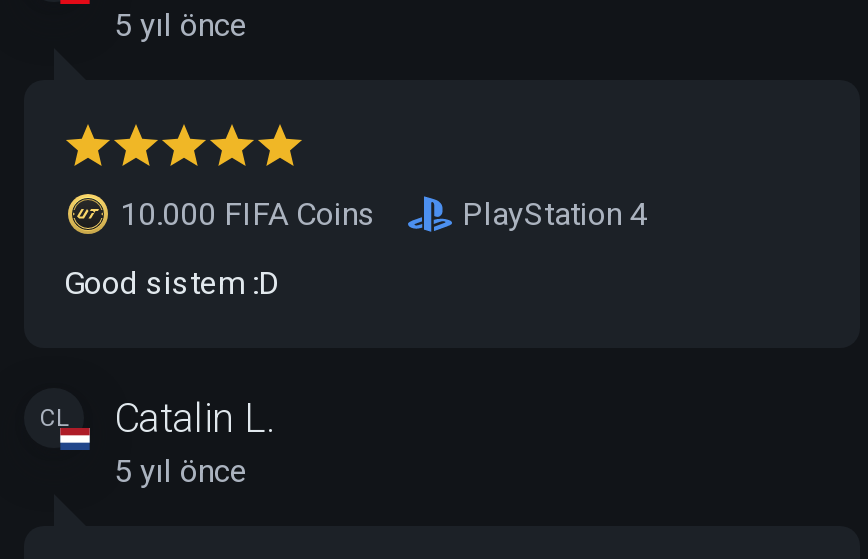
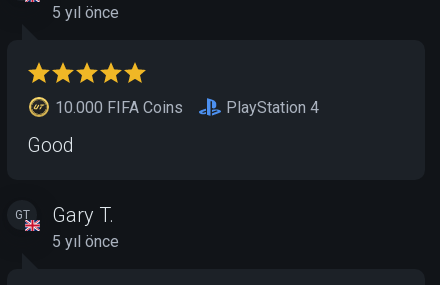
[64,263,280,301] Good sistem :D -> [27,132,74,156] Good
[40,393,276,441] CL | Catalin L. -> [14,202,114,226] GT | Gary T.

